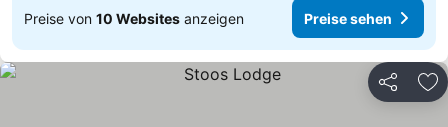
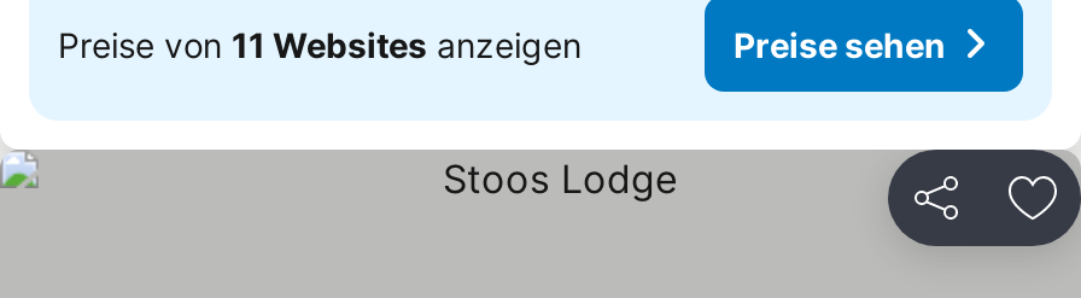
[24,9,244,26] Preise von 10 Websites anzeigen -> [58,23,582,64] Preise von 11 Websites anzeigen

